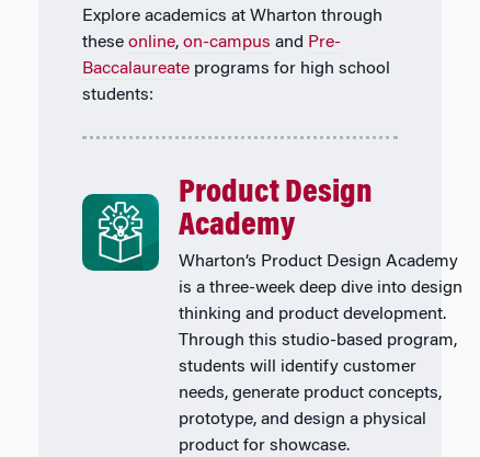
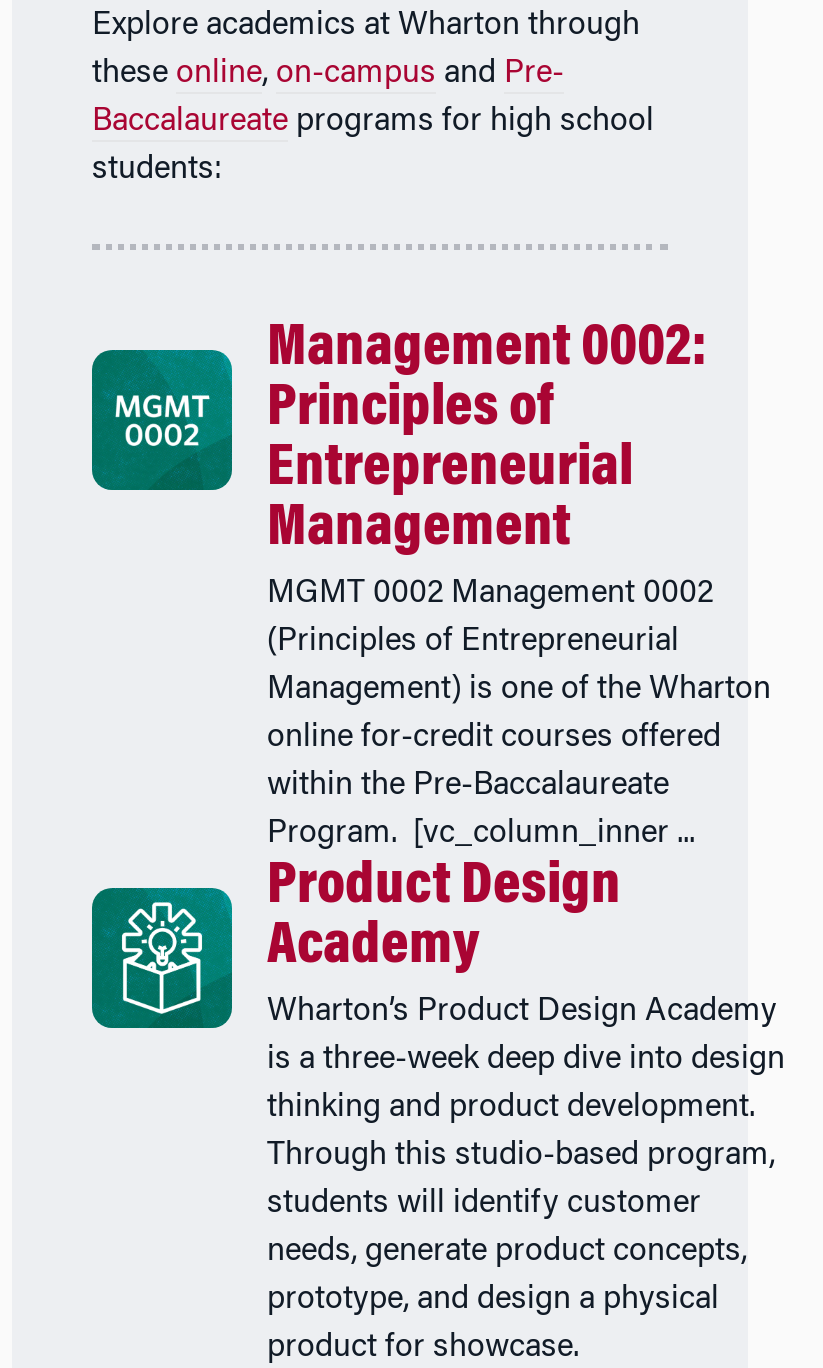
none -> [114,319,771,849] [image] | Management 0002: | Principles of | Entrepreneurial | Management | MGMT 0002 Management 0002 | (Principles of Entrepreneurial | Management) is one of the Wharton | online for-credit courses offered | within the Pre-Baccalaureate | Program. [vc_column_inner ...

